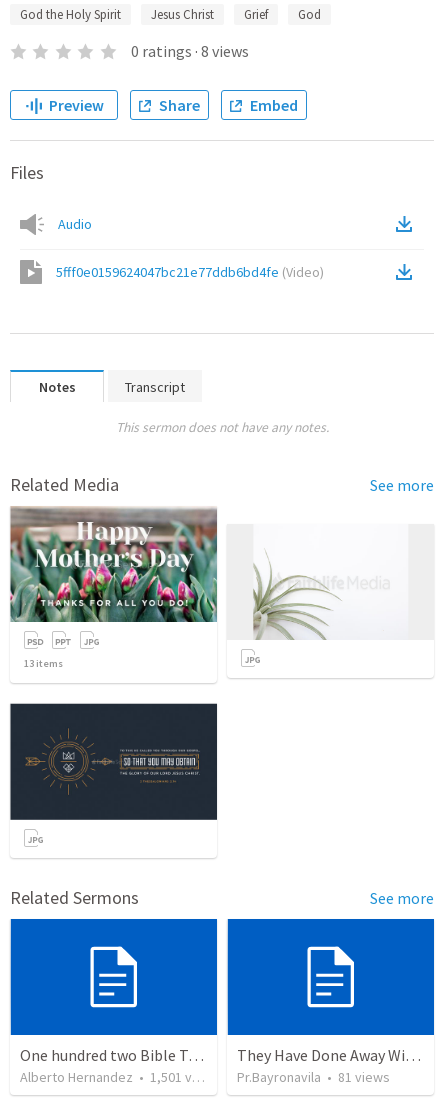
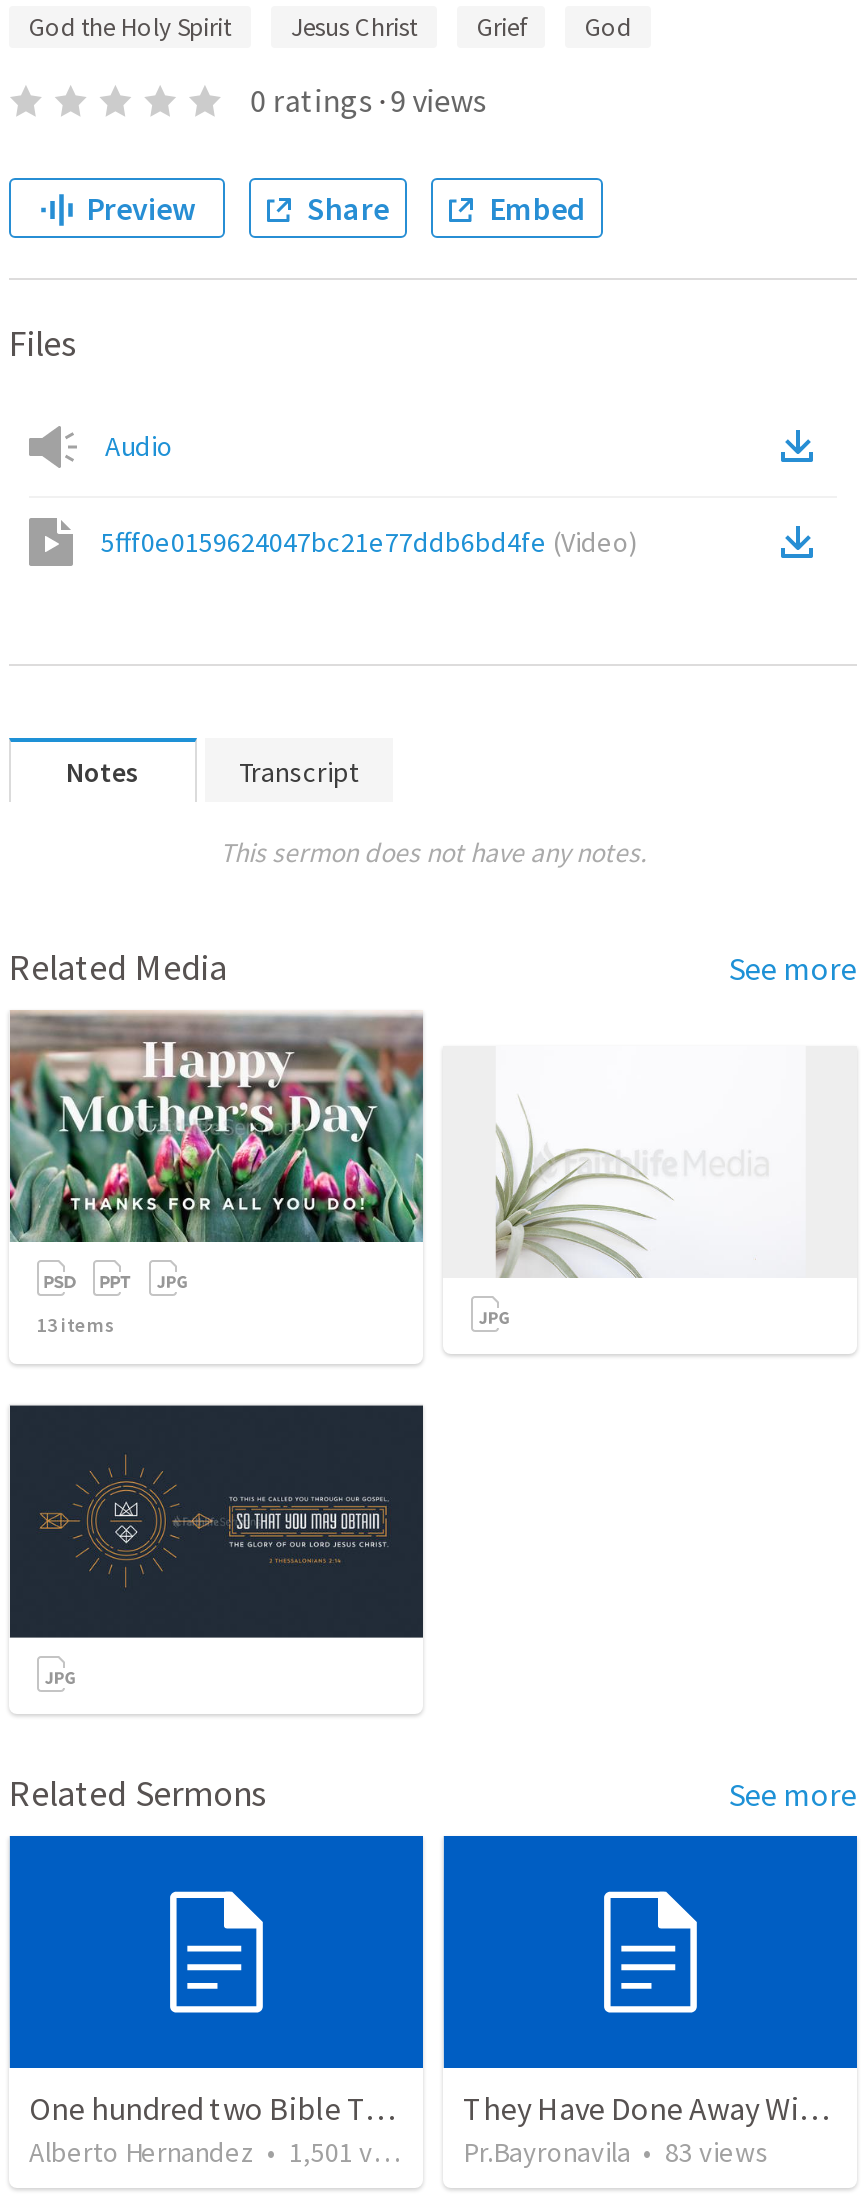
[131,41,249,61] 0 ratings · 8 views -> [250,80,486,120] 0 ratings · 9 views
[237,1068,390,1086] Pr.Bayronavila • 81 views -> [463,2135,769,2171] Pr.Bayronavila • 83 views

